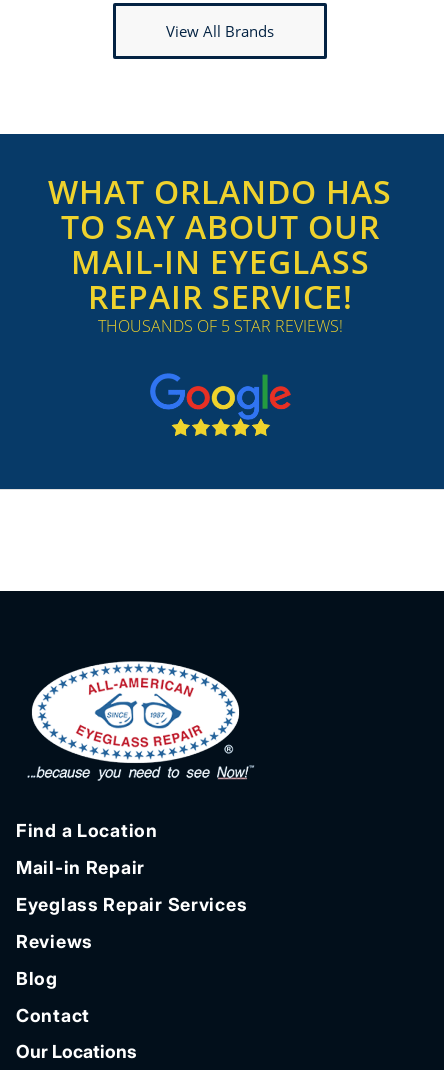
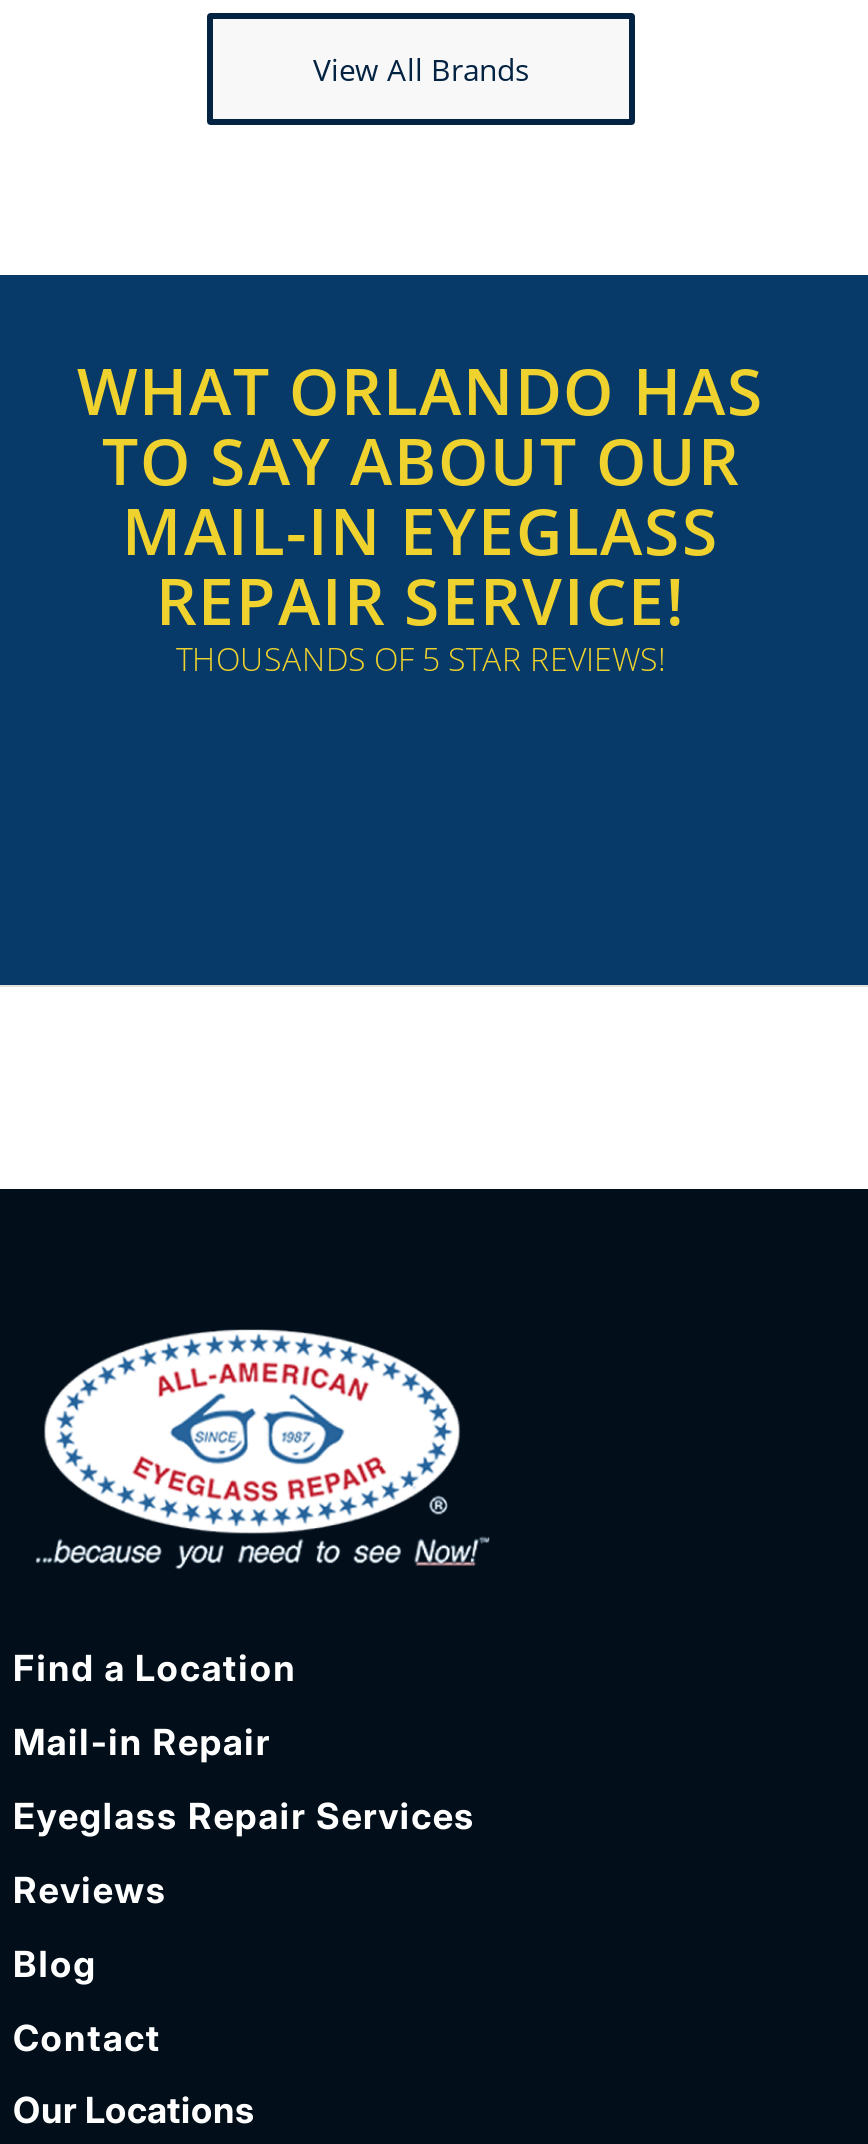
[149,373,292,437] [image] -> none

